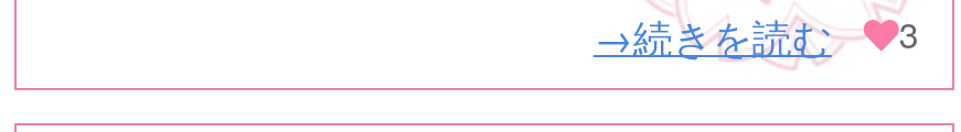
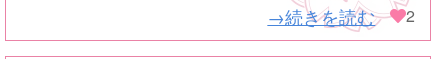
[899,9,919,59] 3 -> [406,4,415,27] 2

